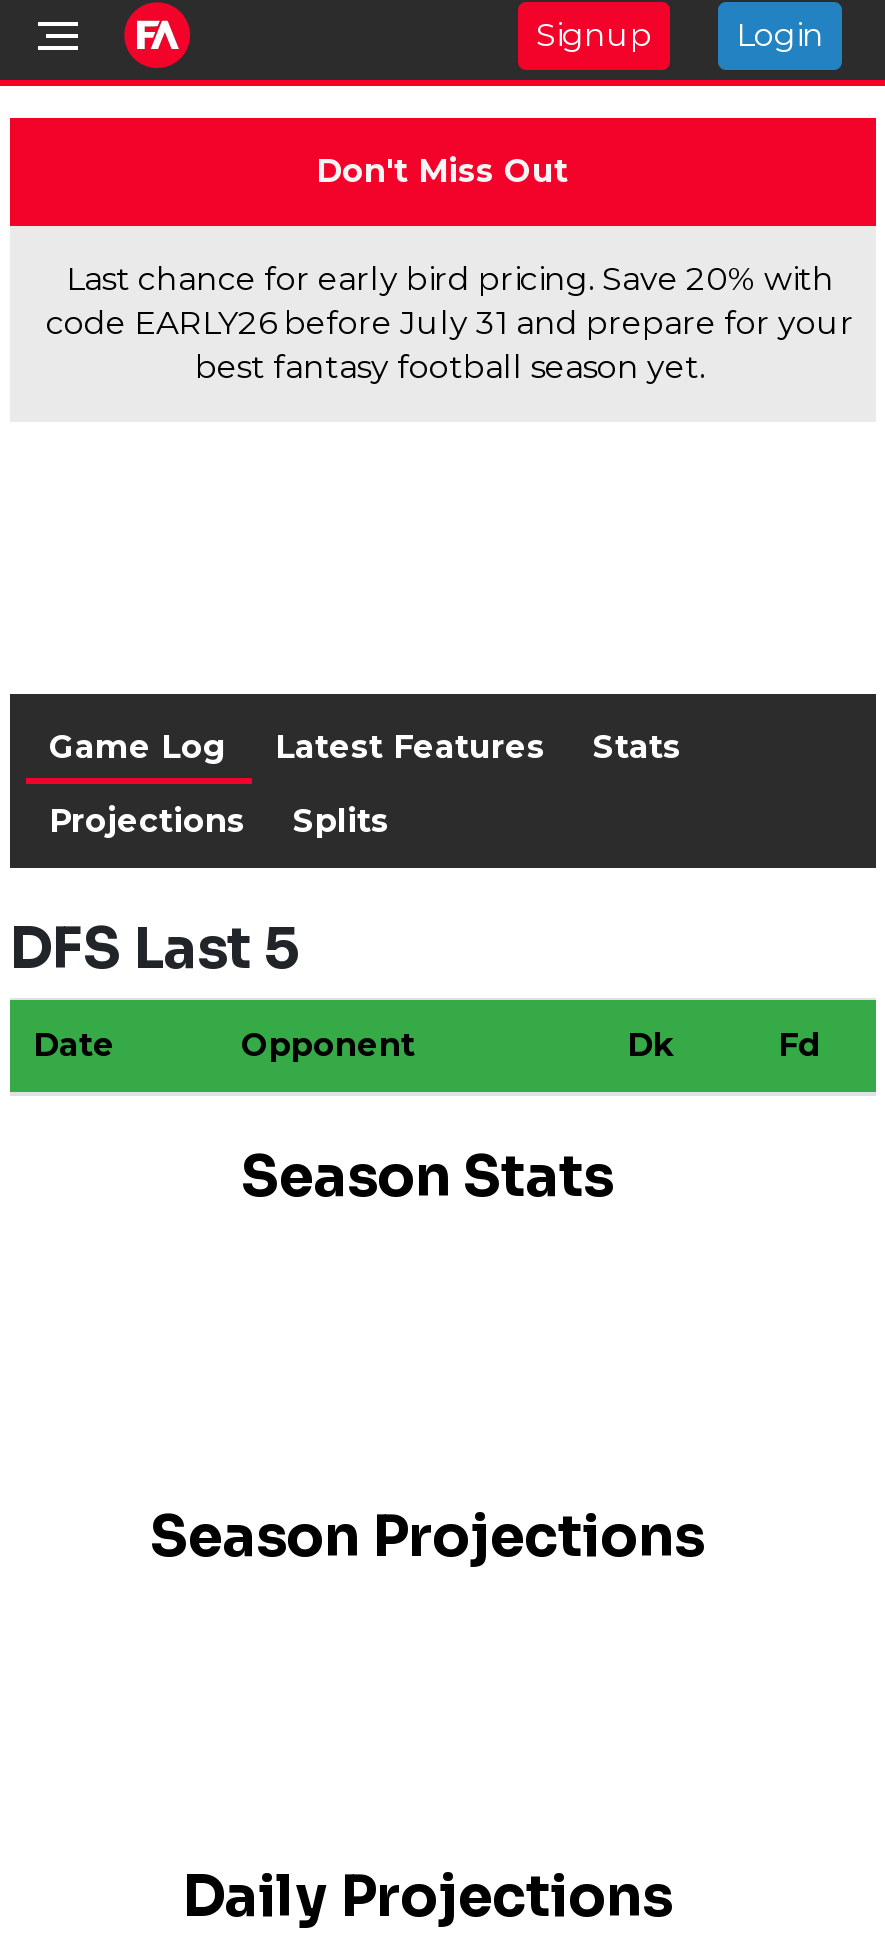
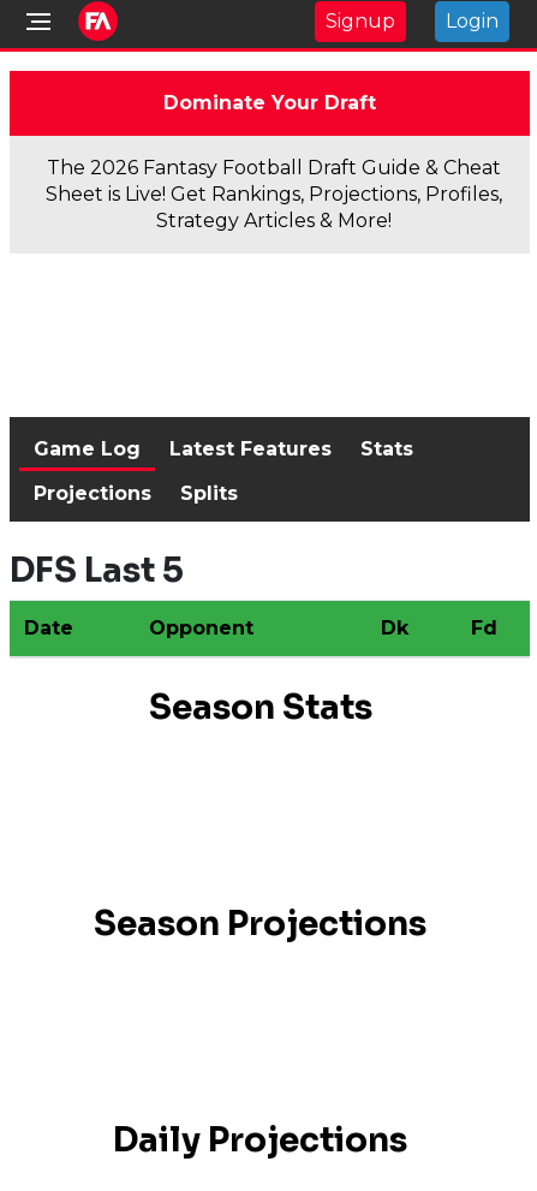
[316,152,568,190] Don't Miss Out -> [163,91,375,114] Dominate Your Draft
[46,260,854,386] Last chance for early bird pricing. Save 20% with | code EARLY26 before July 31 and prepare for your | best fantasy football season yet. -> [46,156,502,232] The 2026 Fantasy Football Draft Guide & Cheat | Sheet is Live! Get Rankings, Projections, Profiles, | Strategy Articles & More!

